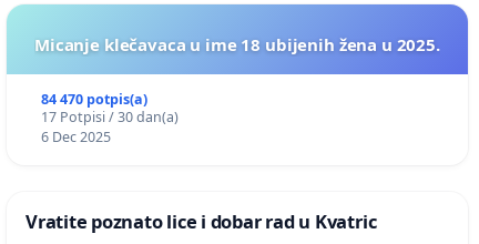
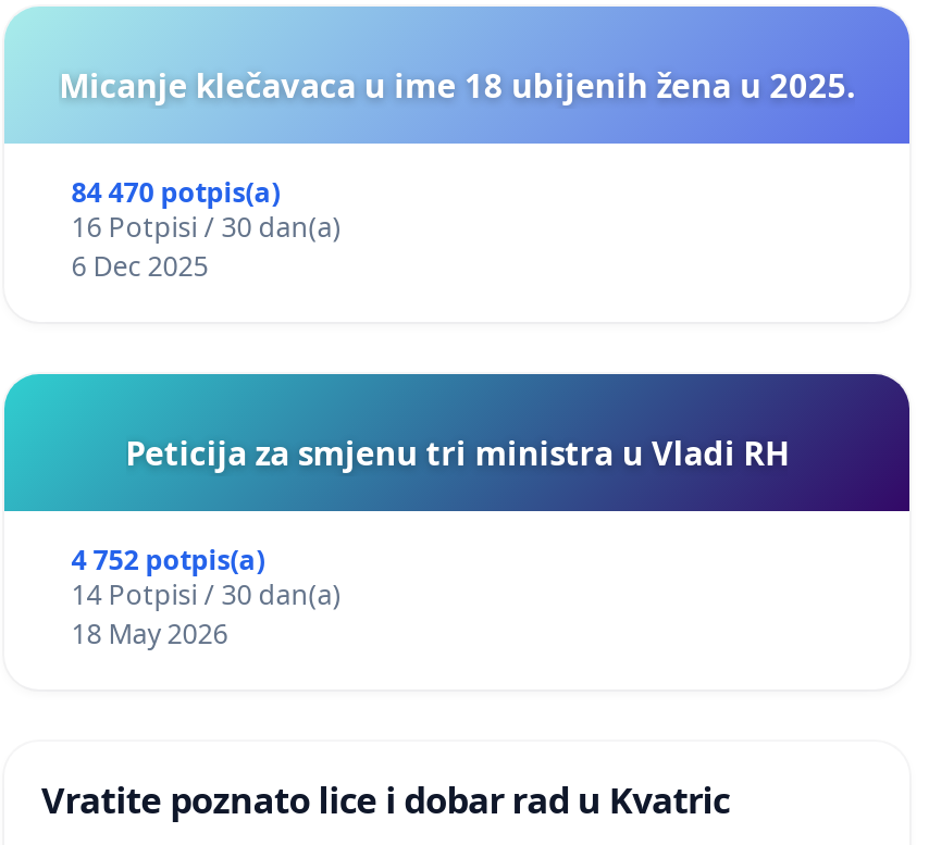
[41,108,178,127] 17 Potpisi / 30 dan(a) -> [71,209,341,246] 16 Potpisi / 30 dan(a)
none -> [71,431,788,653] Peticija za smjenu tri ministra u Vladi RH | 4 752 potpis(a) | 14 Potpisi / 30 dan(a) | 18 May 2026

